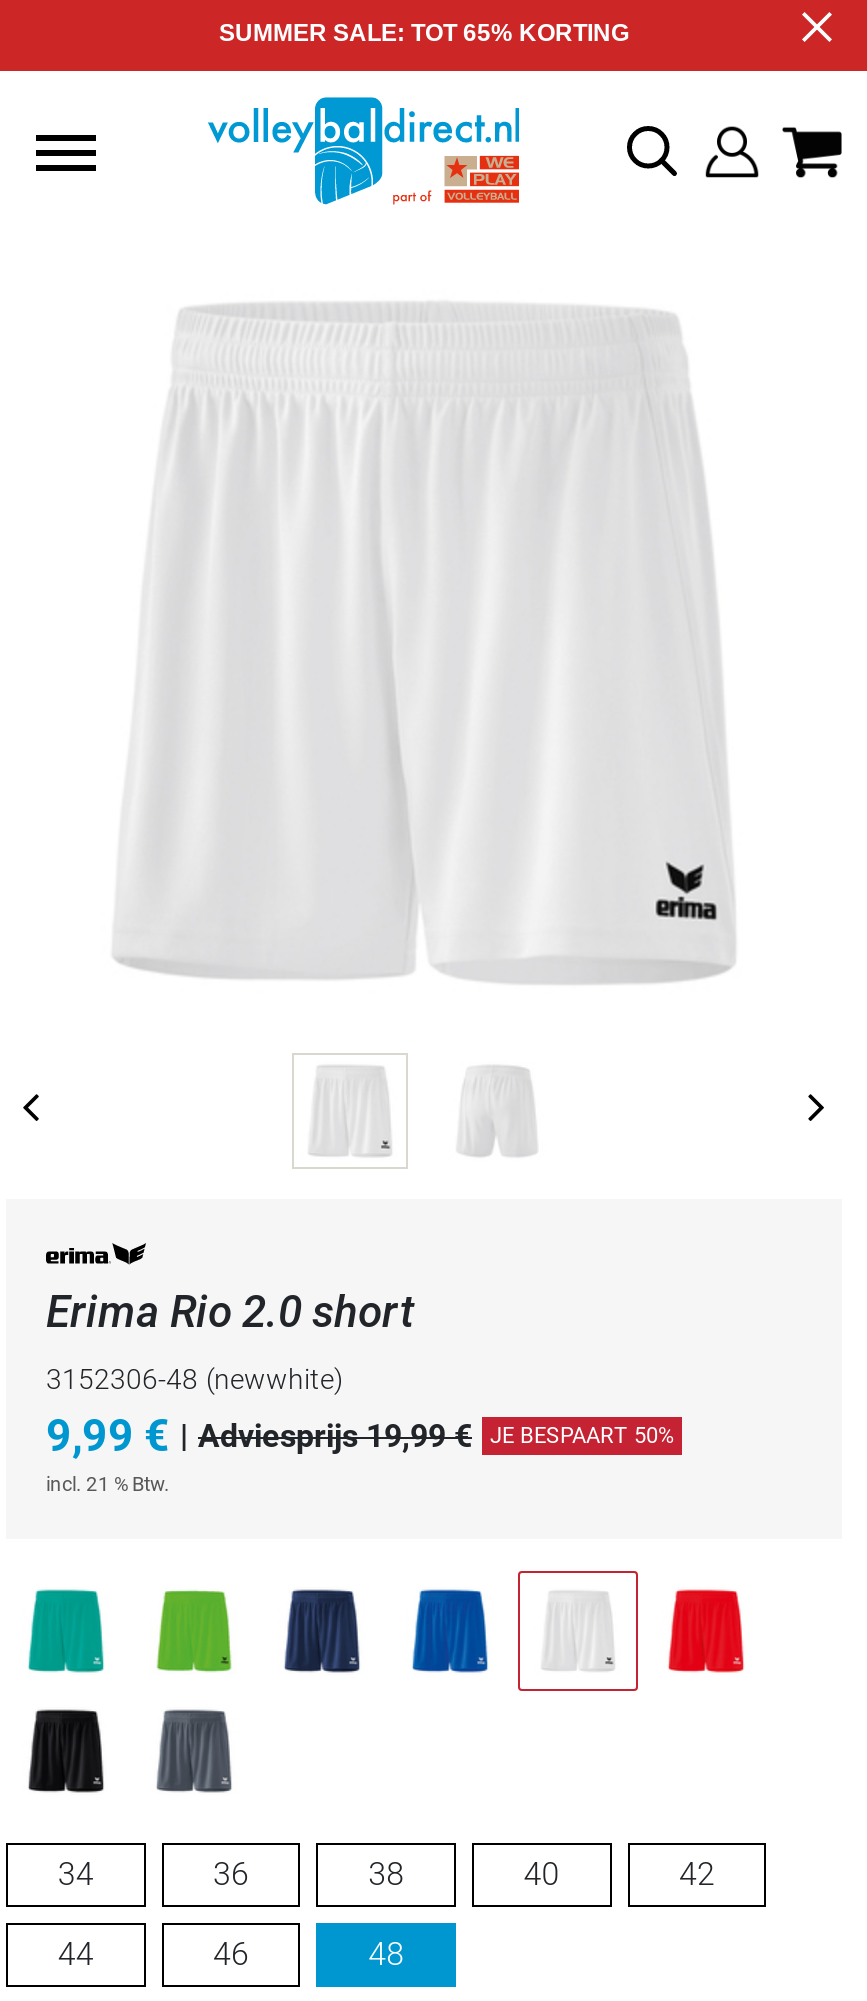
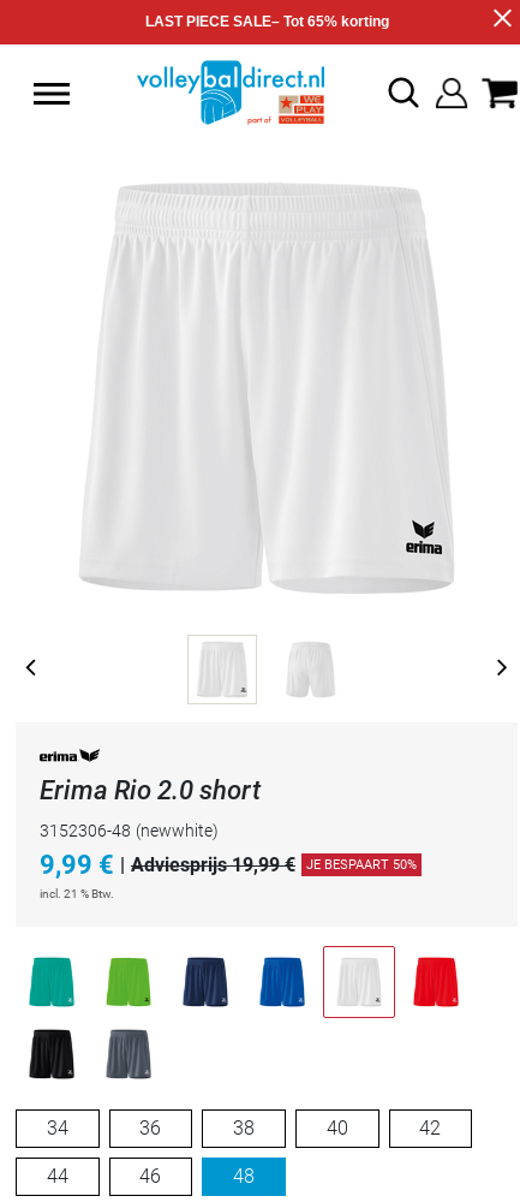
[219,19,629,47] SUMMER SALE: TOT 65% KORTING -> [145,13,388,30] LAST PIECE SALE– Tot 65% korting

